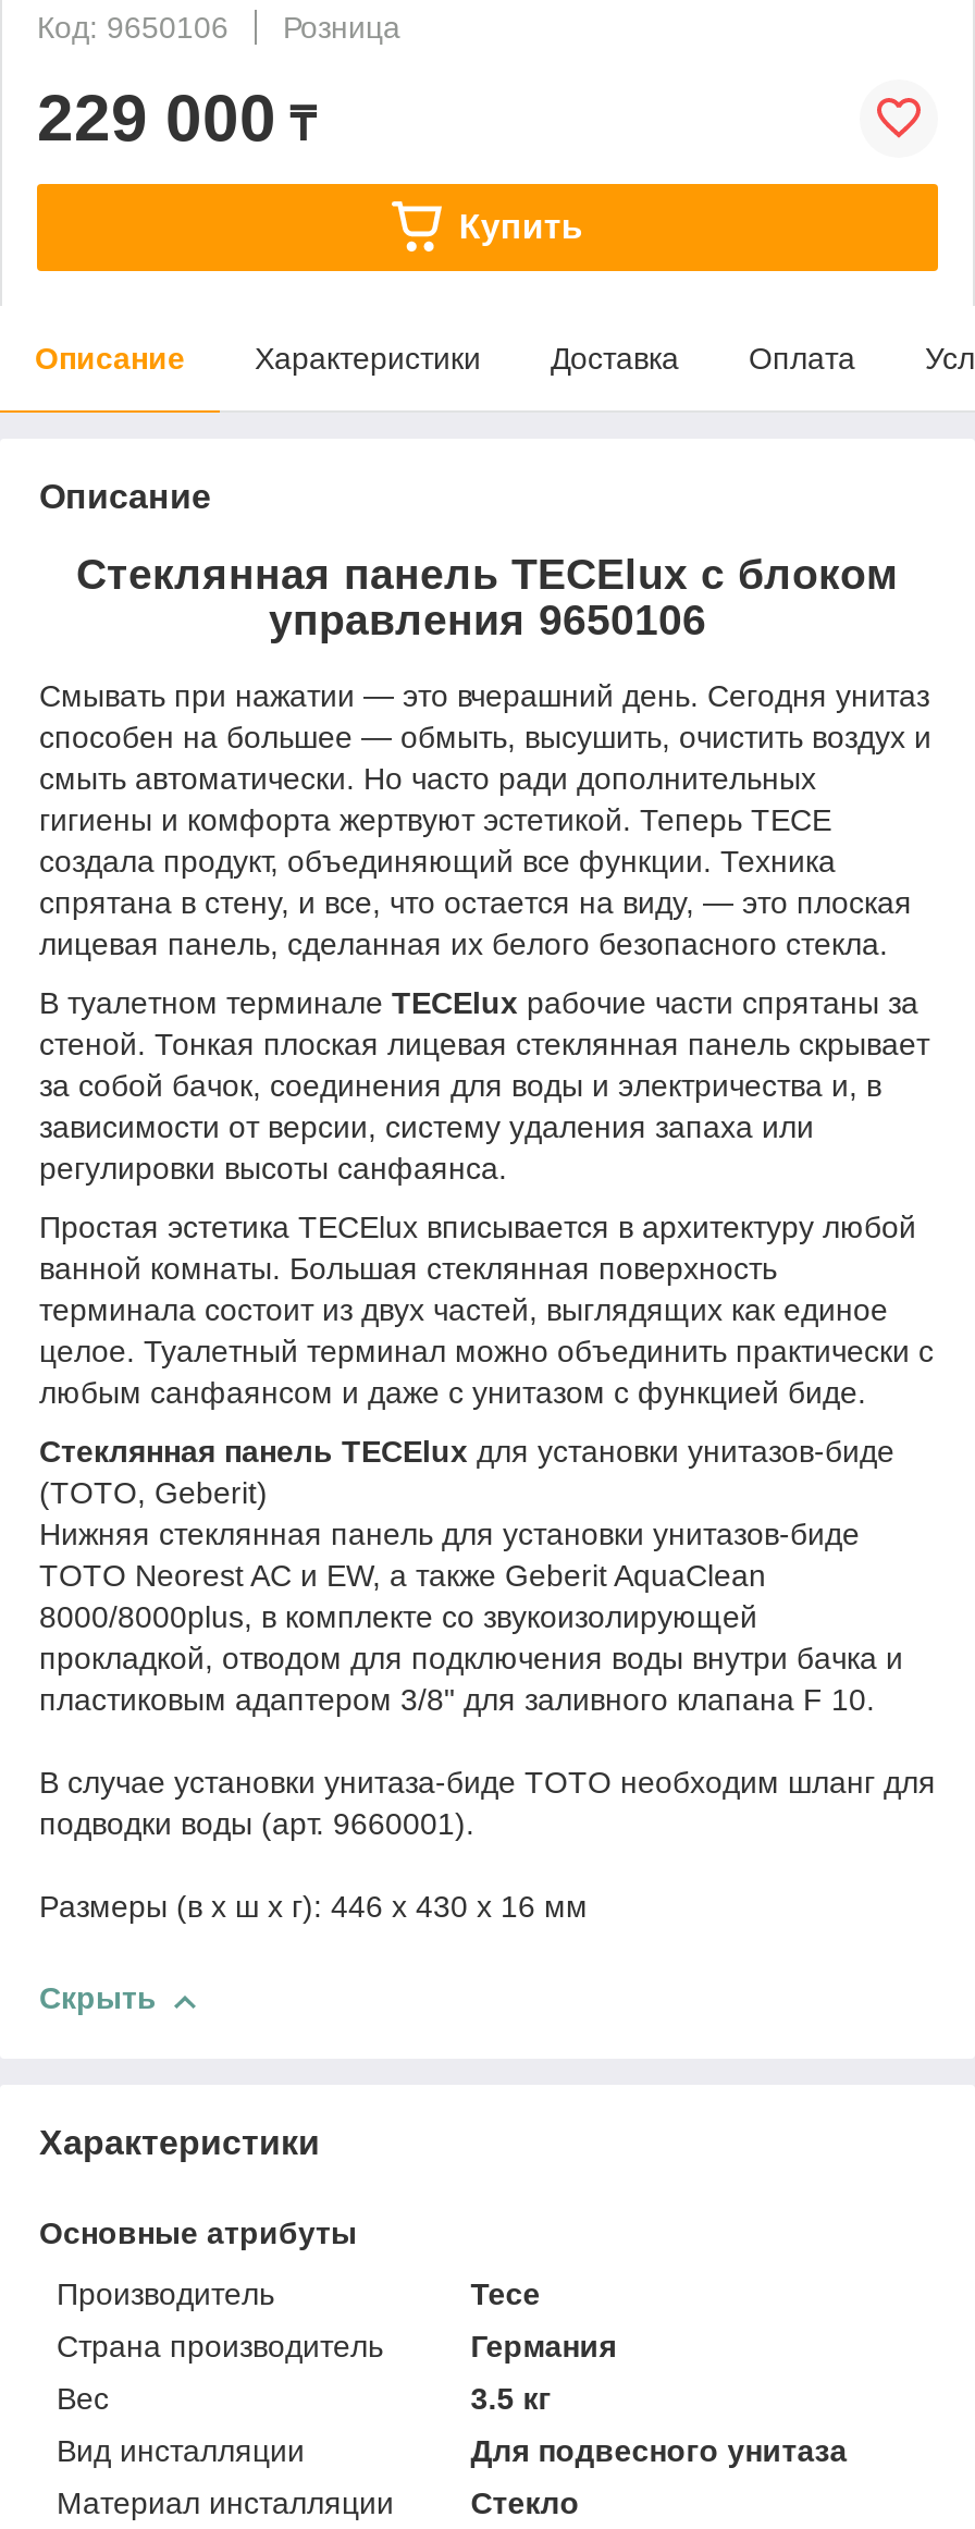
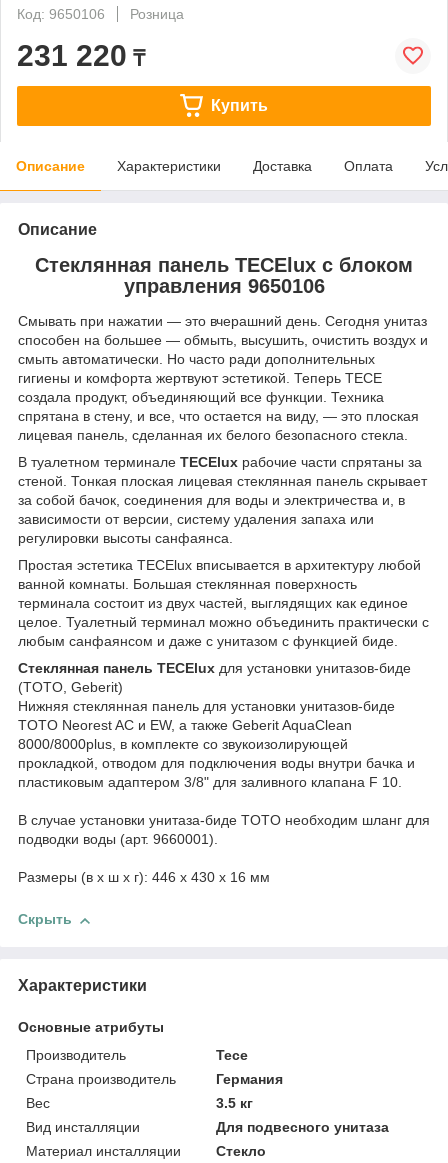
[37,81,316,153] 229 000 ₸ -> [17,39,145,72] 231 220 ₸

